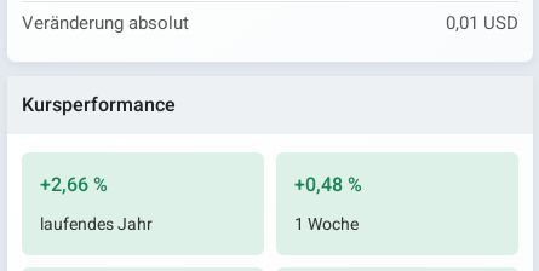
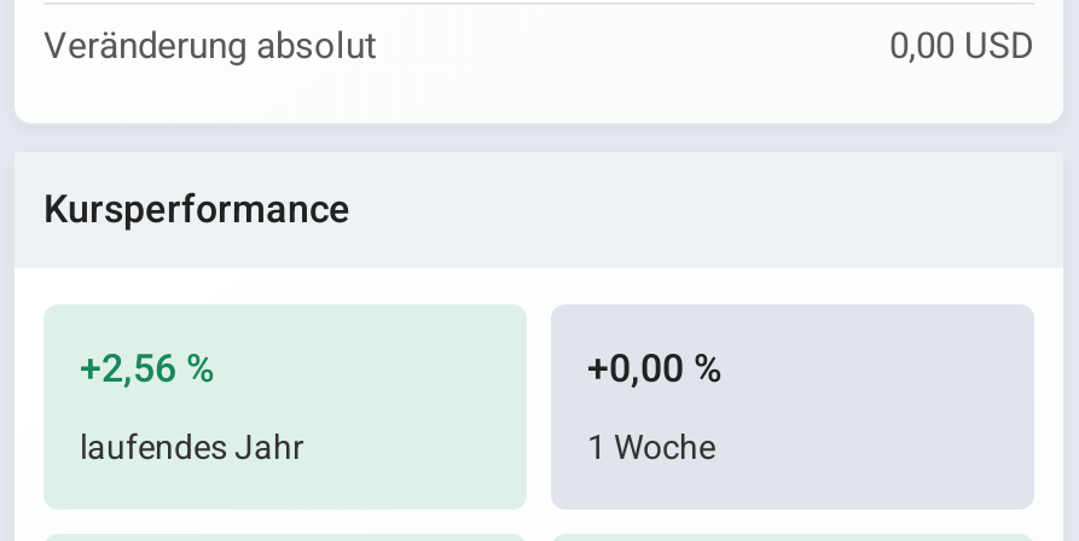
[446,10,518,37] 0,01 USD -> [889,21,1034,74] 0,00 USD
[40,171,108,200] +2,66 % -> [80,342,215,400] +2,56 %
[294,171,362,200] +0,48 % -> [587,342,723,400] +0,00 %

